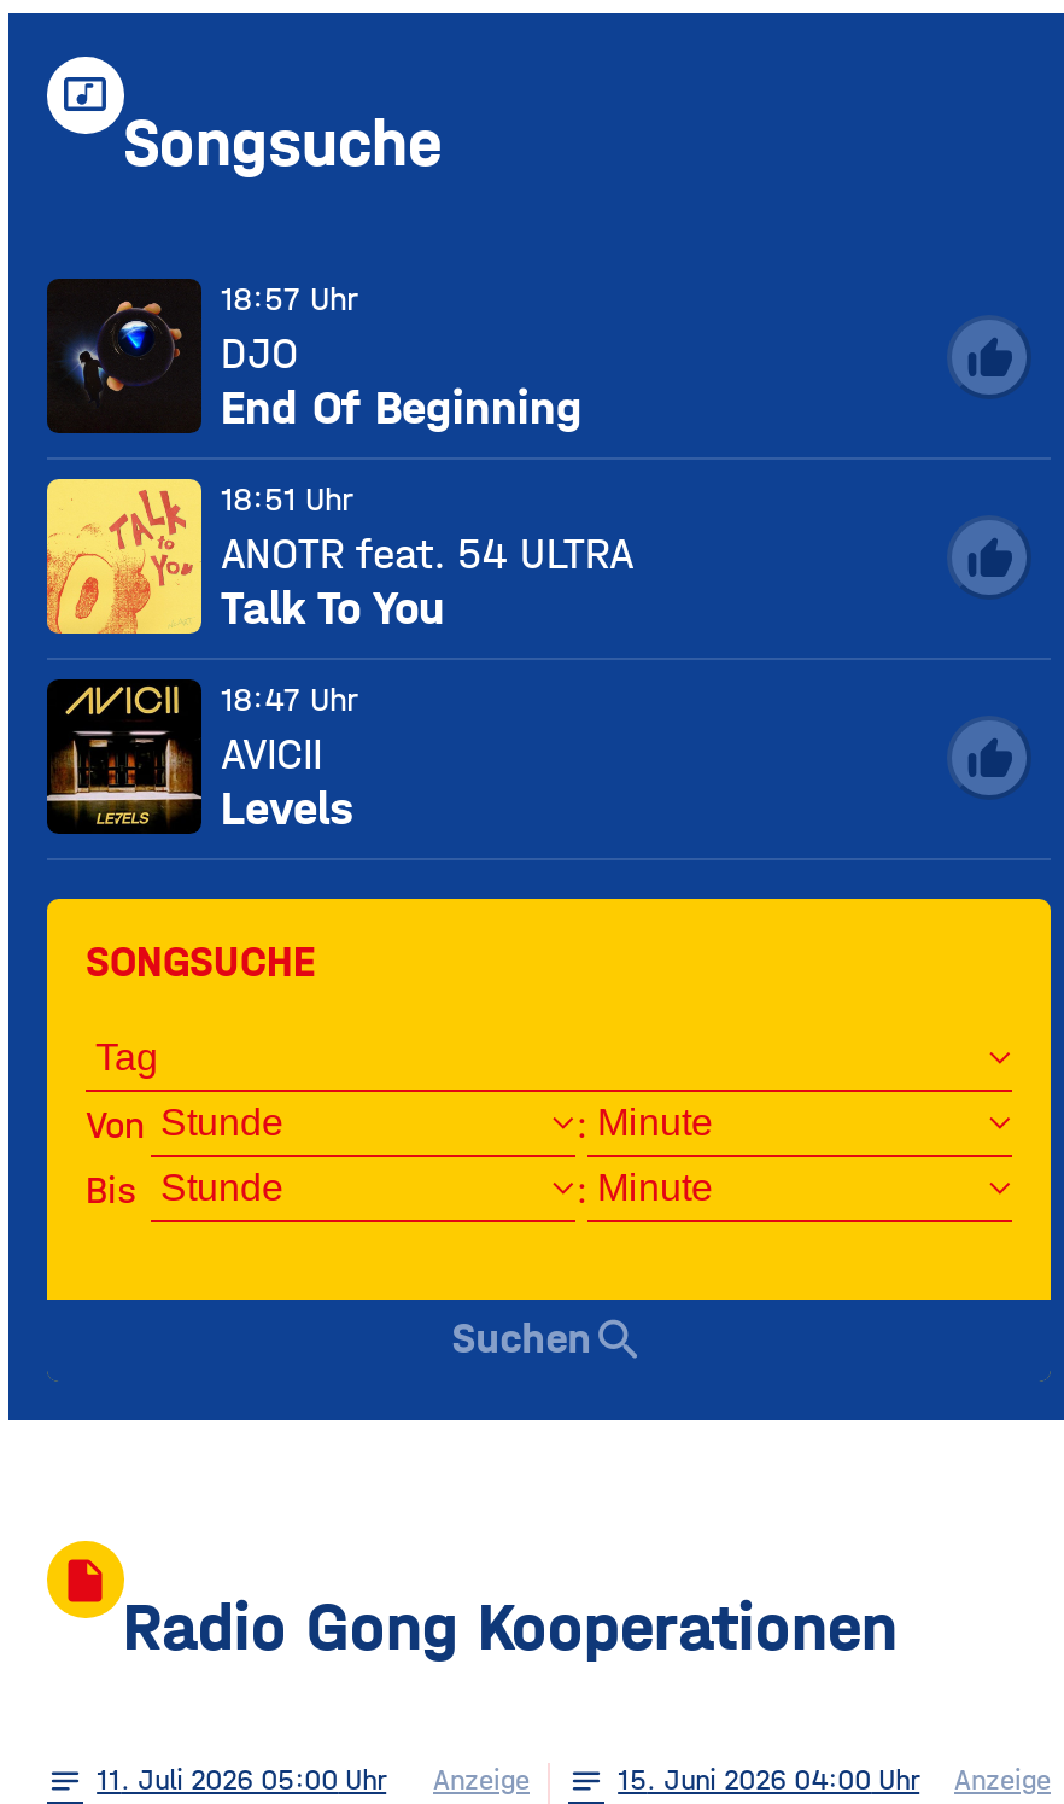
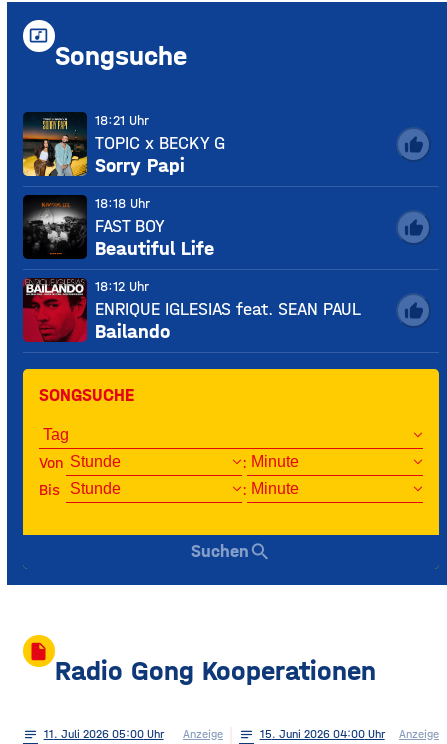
[45,278,583,436] [image] | 18:57 Uhr | DJO | End Of Beginning -> [22,112,225,177] [image] | 18:21 Uhr | TOPIC x BECKY G | Sorry Papi
[45,477,633,636] [image] | 18:51 Uhr | ANOTR feat. 54 ULTRA | Talk To You -> [22,194,214,260] [image] | 18:18 Uhr | FAST BOY | Beautiful Life
[45,679,358,836] [image] | 18:47 Uhr | AVICII | Levels -> [22,278,361,343] [image] | 18:12 Uhr | ENRIQUE IGLESIAS feat. SEAN PAUL | Bailando

